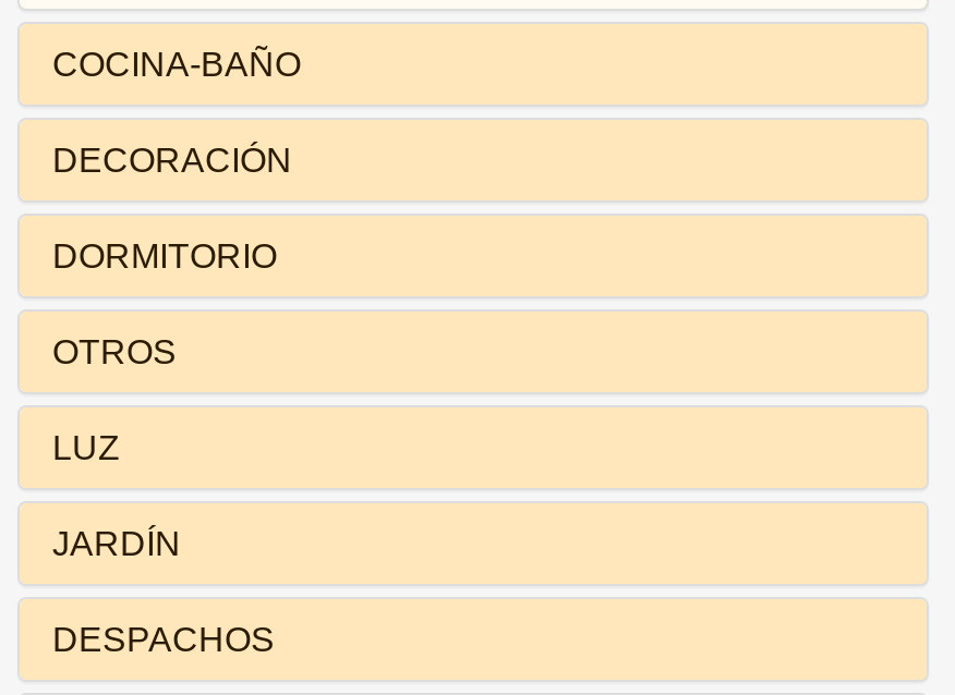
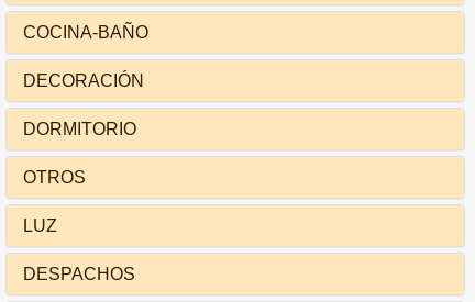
[52,525,181,562] JARDÍN -> none

